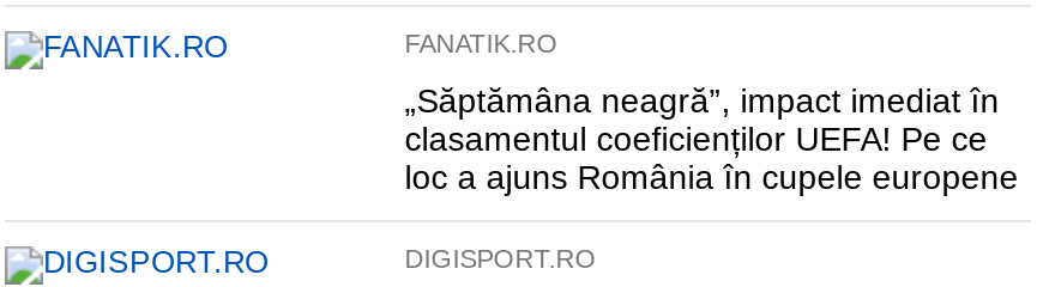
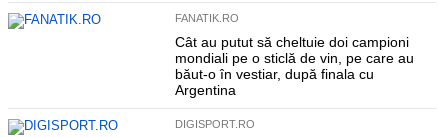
[405,81,1019,196] „Săptămâna neagră”, impact imediat în | clasamentul coeficienților UEFA! Pe ce | loc a ajuns România în cupele europene -> [175,34,414,98] Cât au putut să cheltuie doi campioni | mondiali pe o sticlă de vin, pe care au | băut-o în vestiar, după finala cu | Argentina

